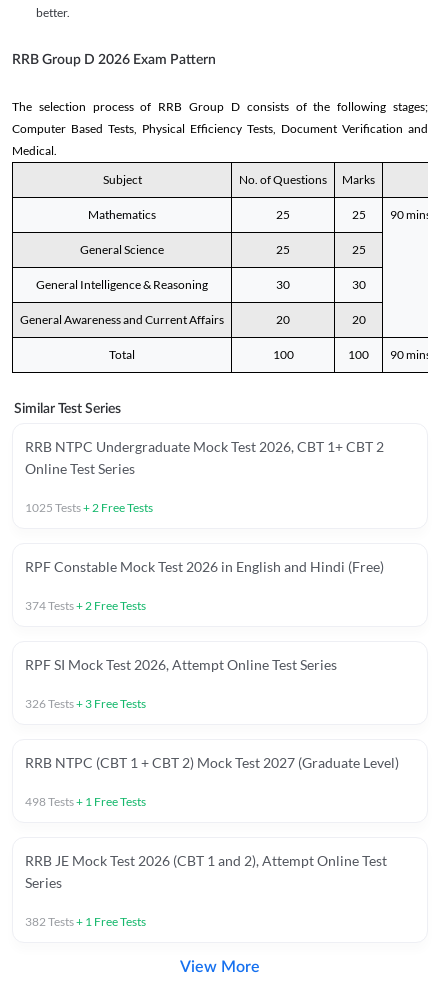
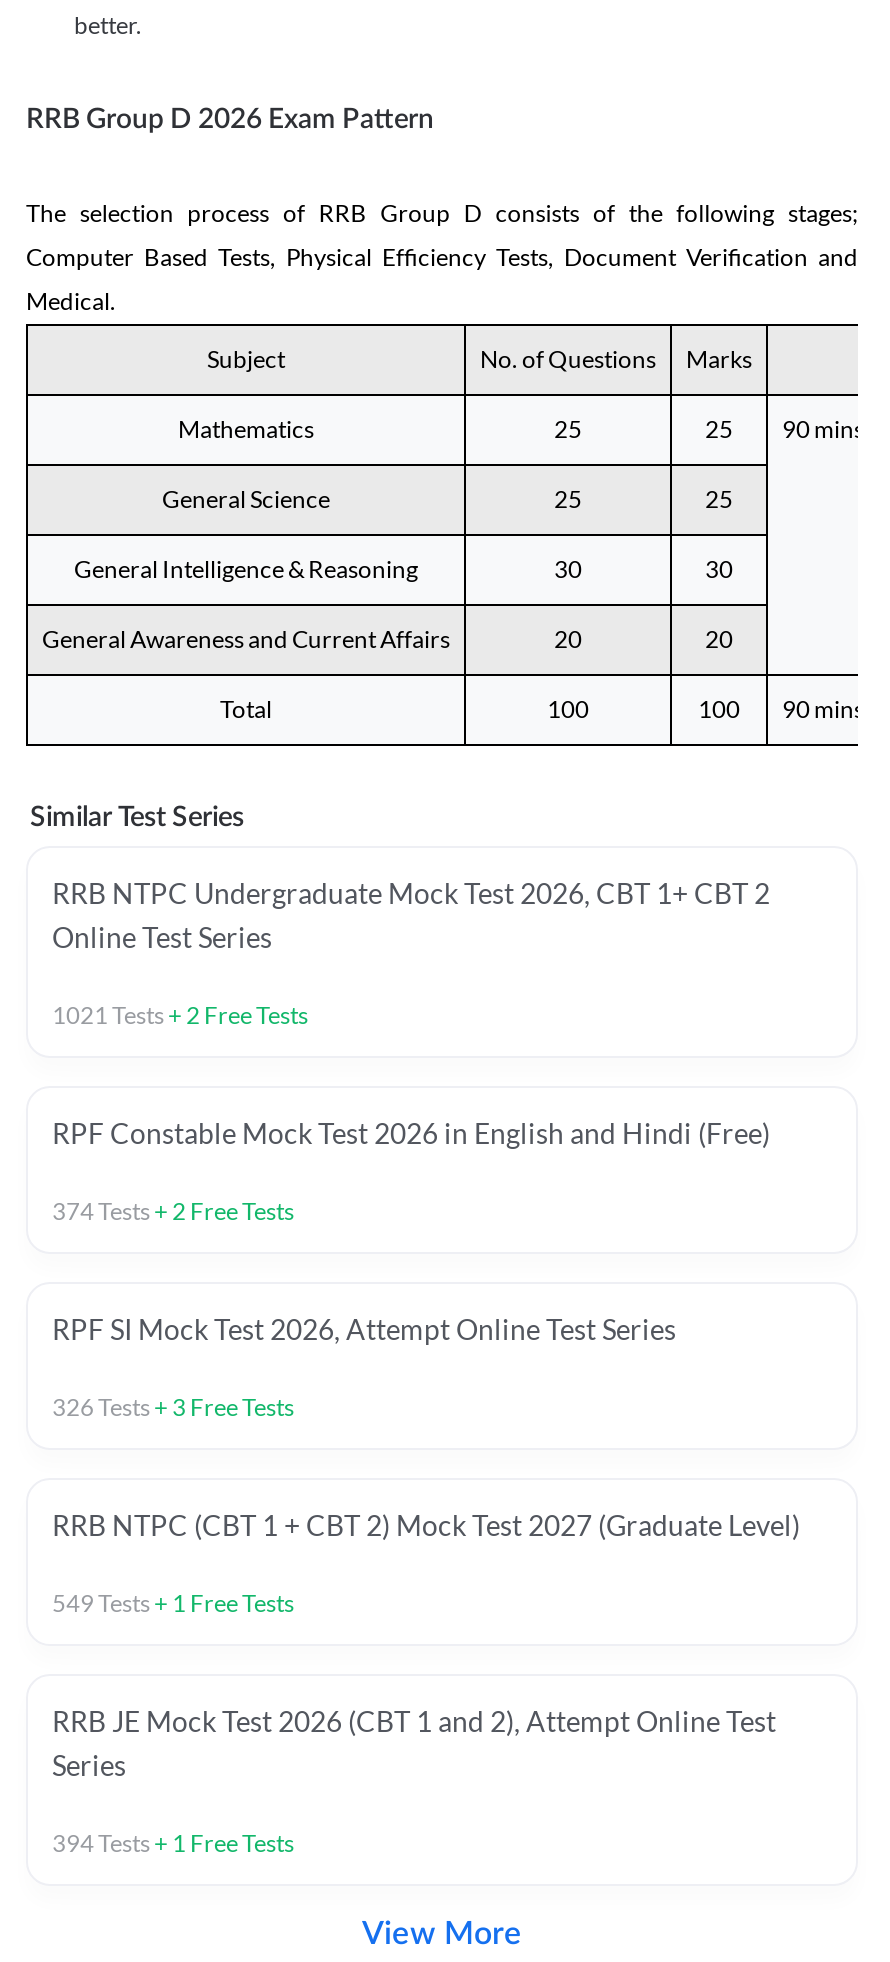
[25,500,153,515] 1025Tests + 2 Free Tests -> [52,1000,308,1030] 1021Tests + 2 Free Tests
[25,794,146,809] 498Tests + 1 Free Tests -> [52,1588,294,1618] 549Tests + 1 Free Tests
[25,914,146,929] 382Tests + 1 Free Tests -> [52,1828,294,1858] 394Tests + 1 Free Tests

